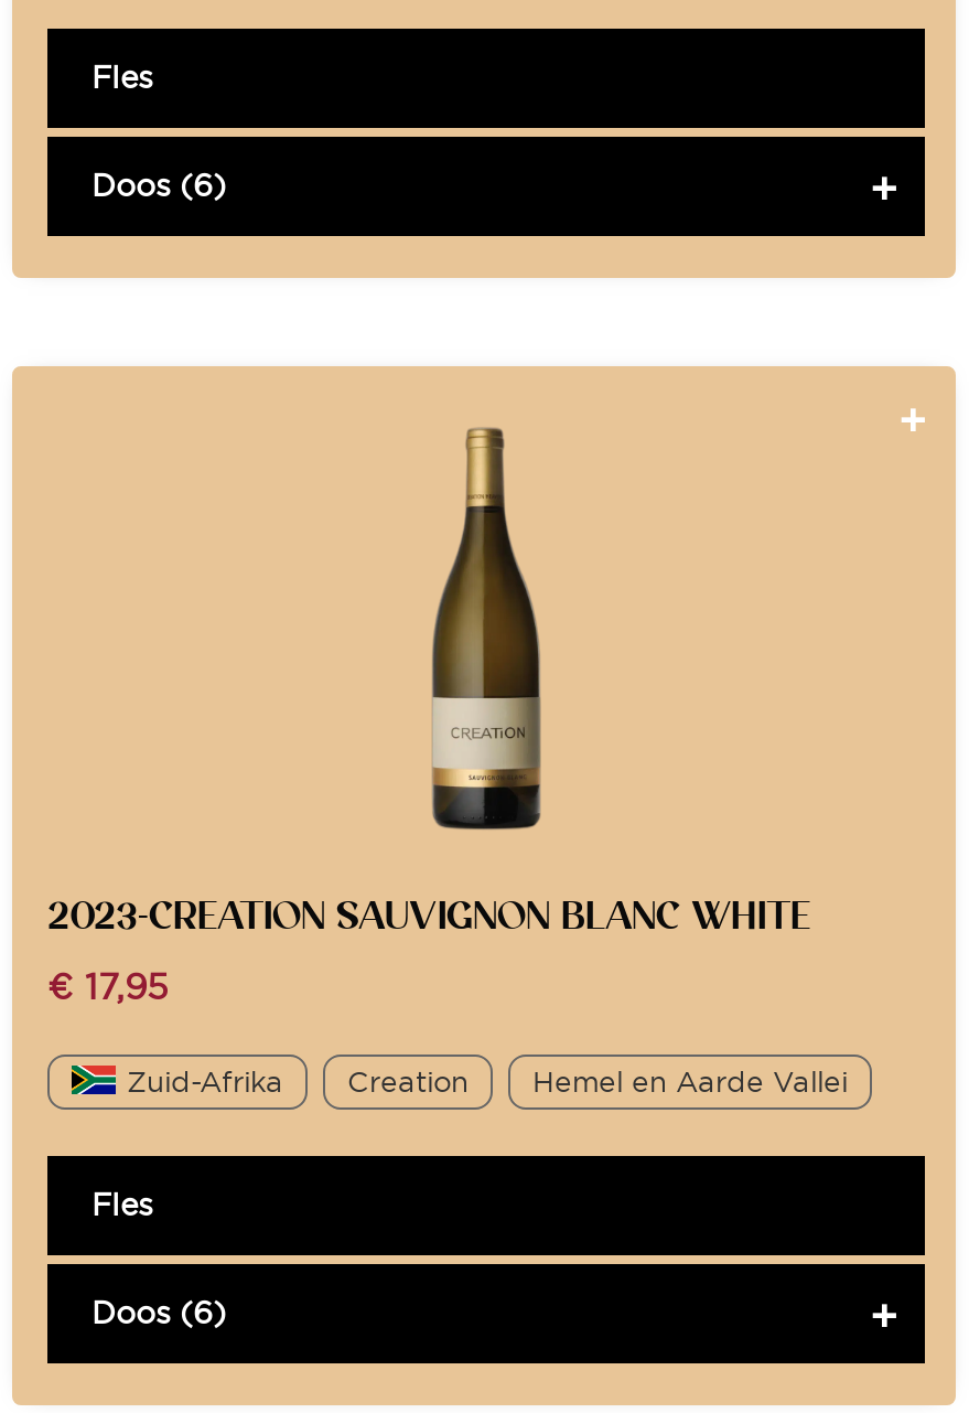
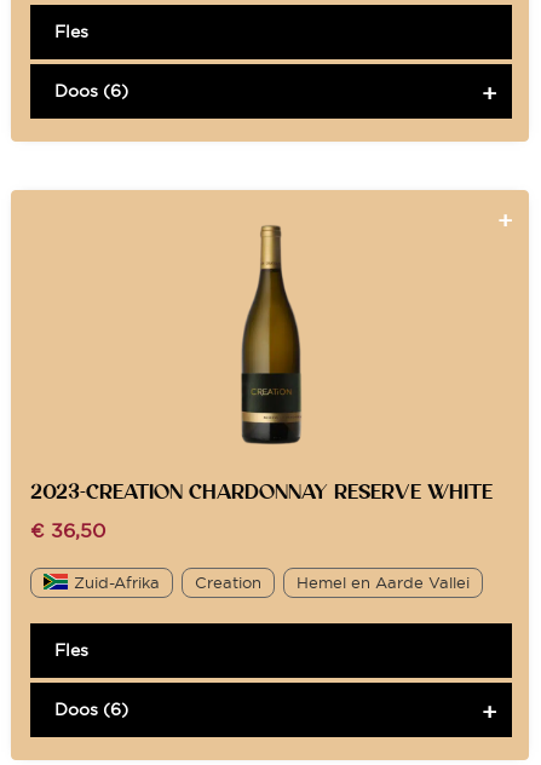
[433,695,535,772] [image] -> [241,372,299,414] [image]
[47,893,810,938] 2023-CREATION SAUVIGNON BLANC WHITE -> [30,479,493,504] 2023-CREATION CHARDONNAY RESERVE WHITE
[47,964,169,1008] €17,95 -> [30,518,105,542] €36,50

